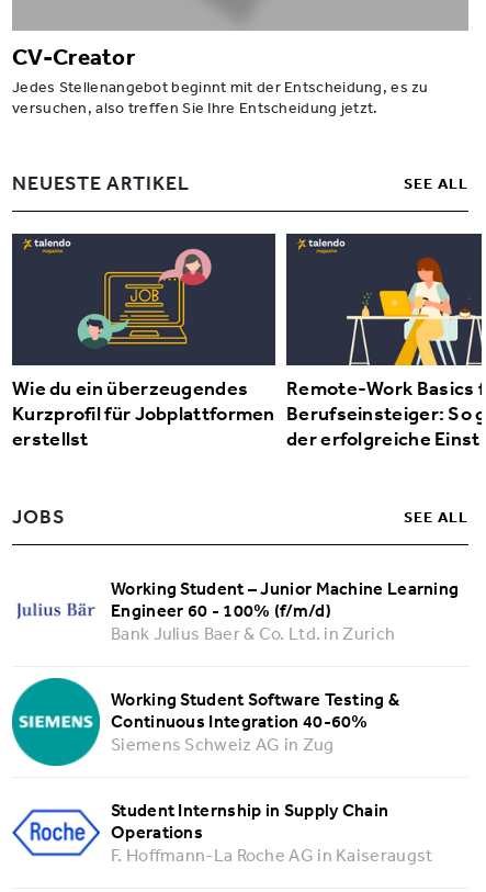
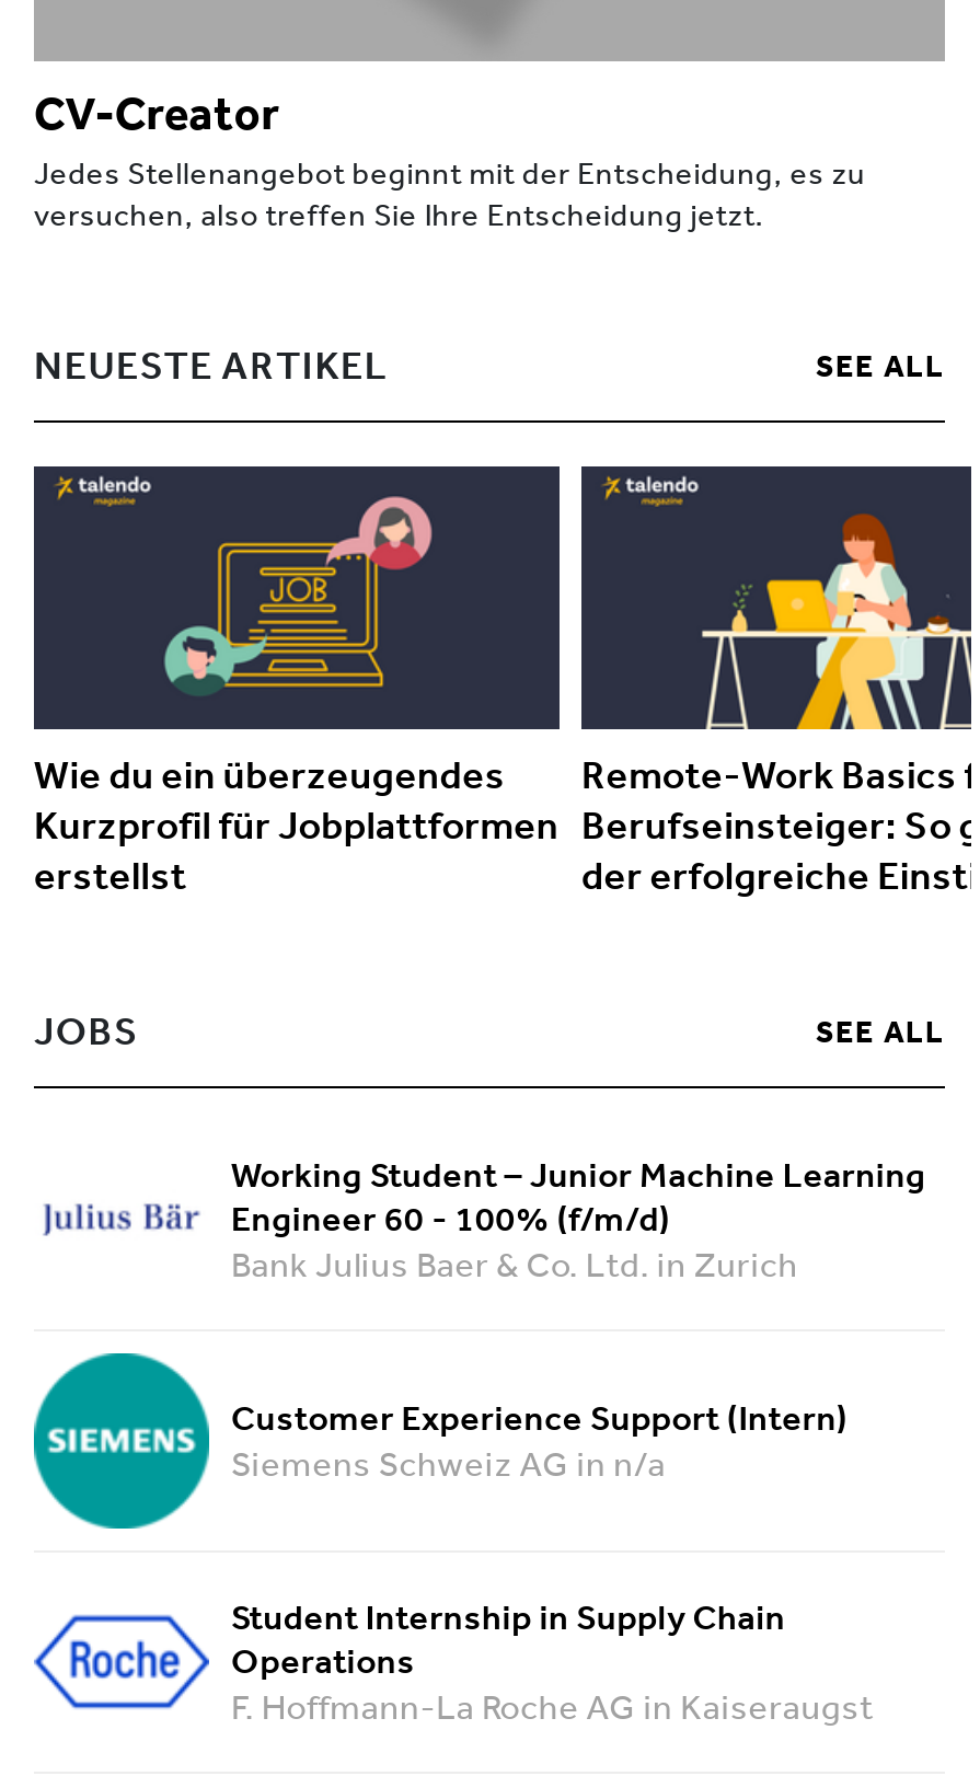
[111,687,400,754] Working Student Software Testing & | Continuous Integration 40-60% | Siemens Schweiz AG in Zug -> [231,1394,848,1484] Customer Experience Support (Intern) | Siemens Schweiz AG in n/a

